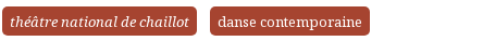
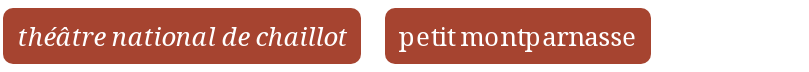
[217,11,362,31] danse contemporaine -> [399,18,637,54] petit montparnasse

